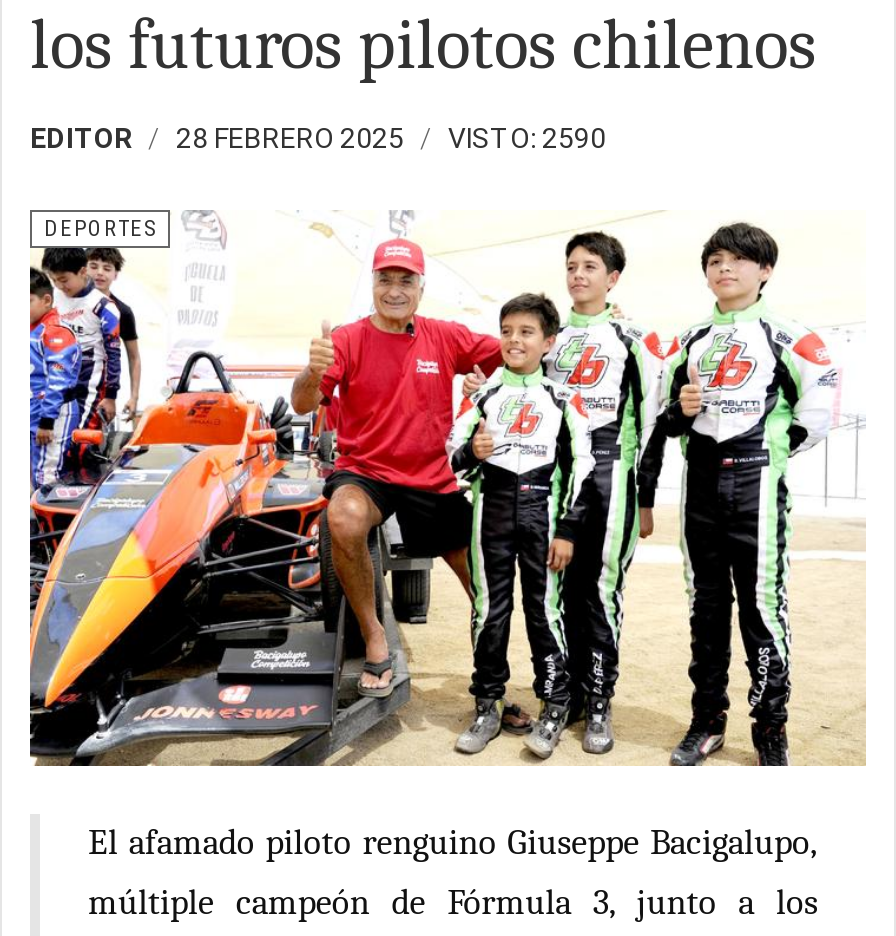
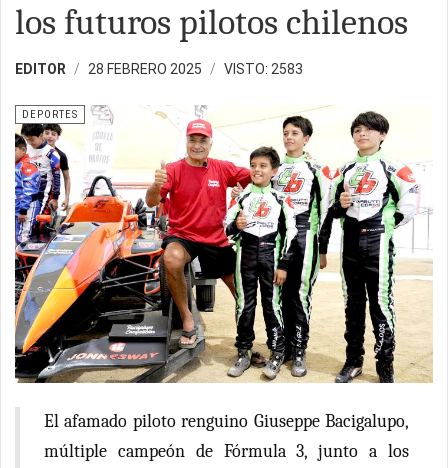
[30,122,606,154] EDITOR 28 FEBRERO 2025 VISTO: 2590 -> [15,61,303,77] EDITOR 28 FEBRERO 2025 VISTO: 2583

